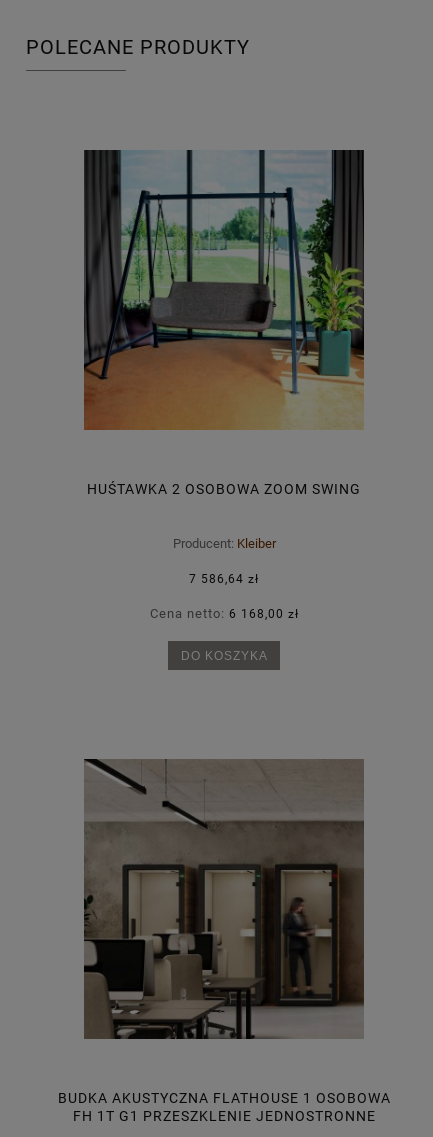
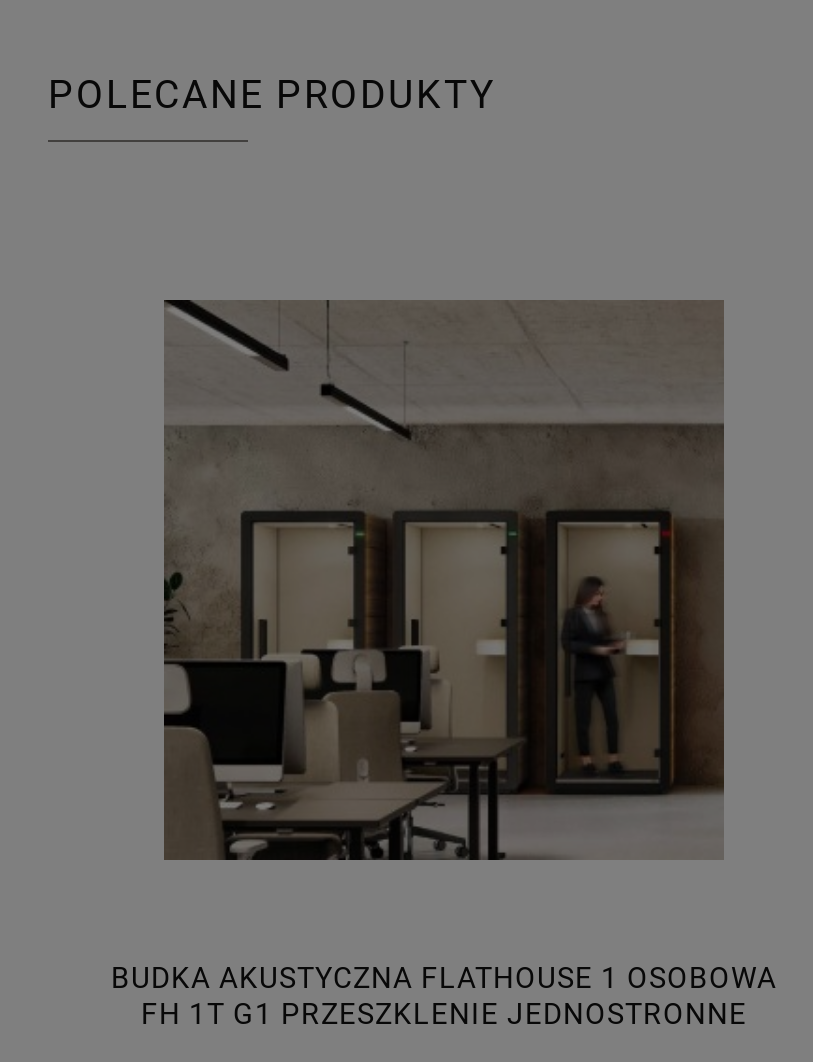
[84,150,365,431] [image] -> none
[87,481,361,662] HUŚTAWKA 2 OSOBOWA ZOOM SWING | Producent: Kleiber | 7 586,64 zł | Cena netto: 6 168,00 zł | DO KOSZYKA -> none

